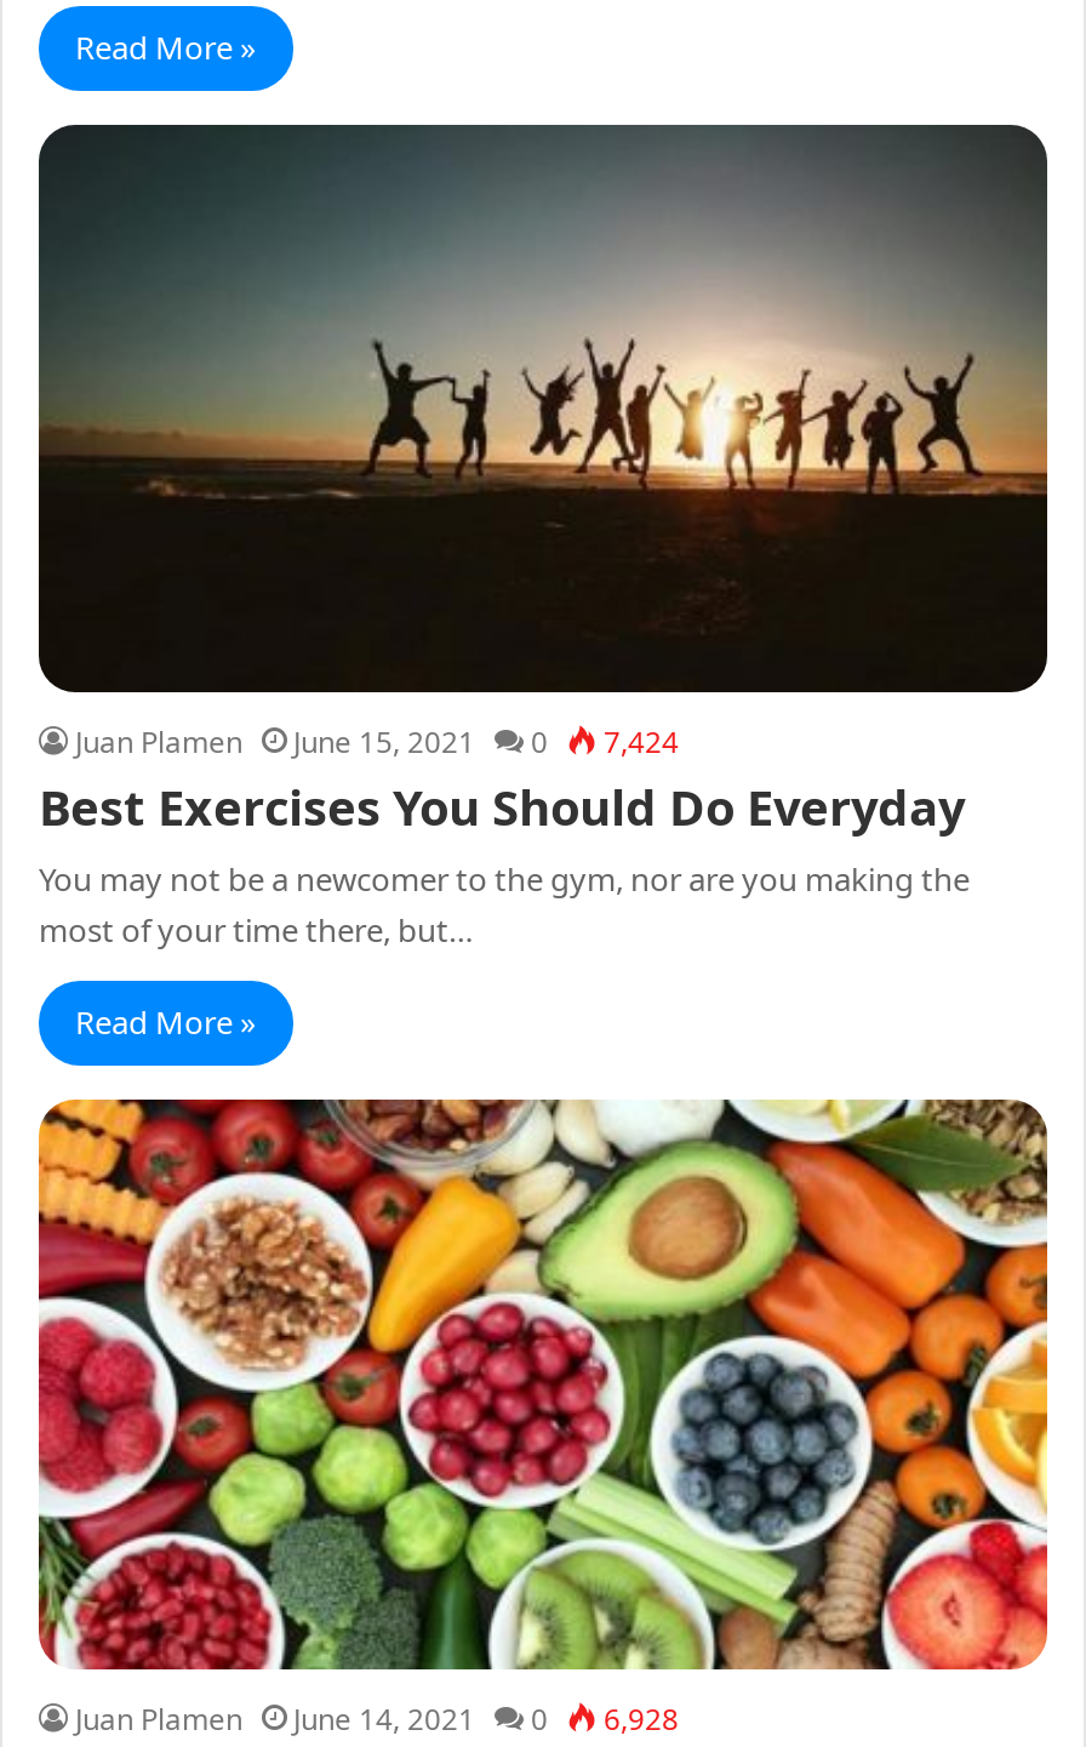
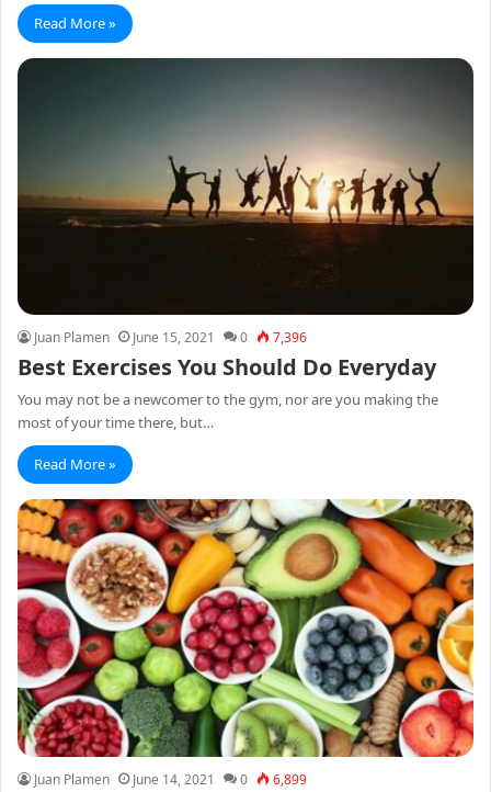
[75,722,679,763] Juan Plamen June 15, 2021 0 7,424 -> [34,328,307,347] Juan Plamen June 15, 2021 0 7,396
[75,1698,679,1739] Juan Plamen June 14, 2021 0 6,928 -> [34,770,307,789] Juan Plamen June 14, 2021 0 6,899

